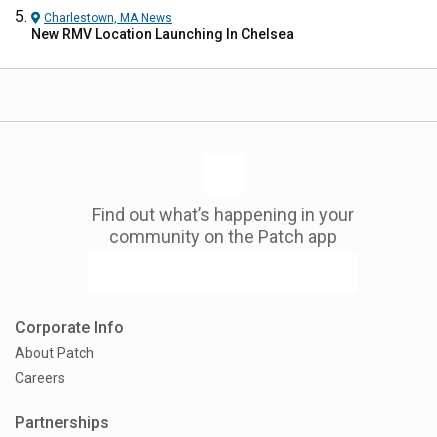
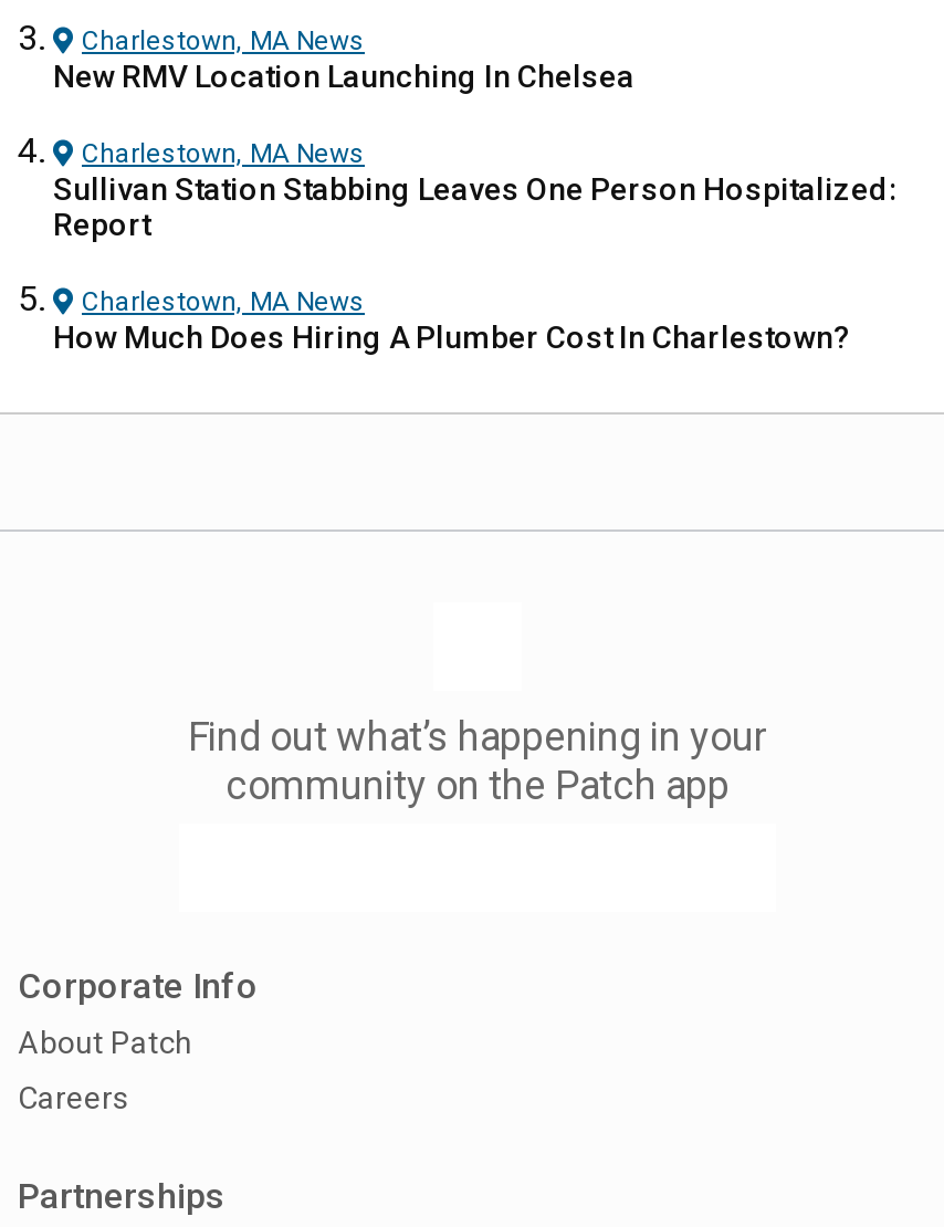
none -> [53,138,898,355] Charlestown, MA News | Sullivan Station Stabbing Leaves One Person Hospitalized: | Report | Charlestown, MA News | How Much Does Hiring A Plumber Cost In Charlestown?

